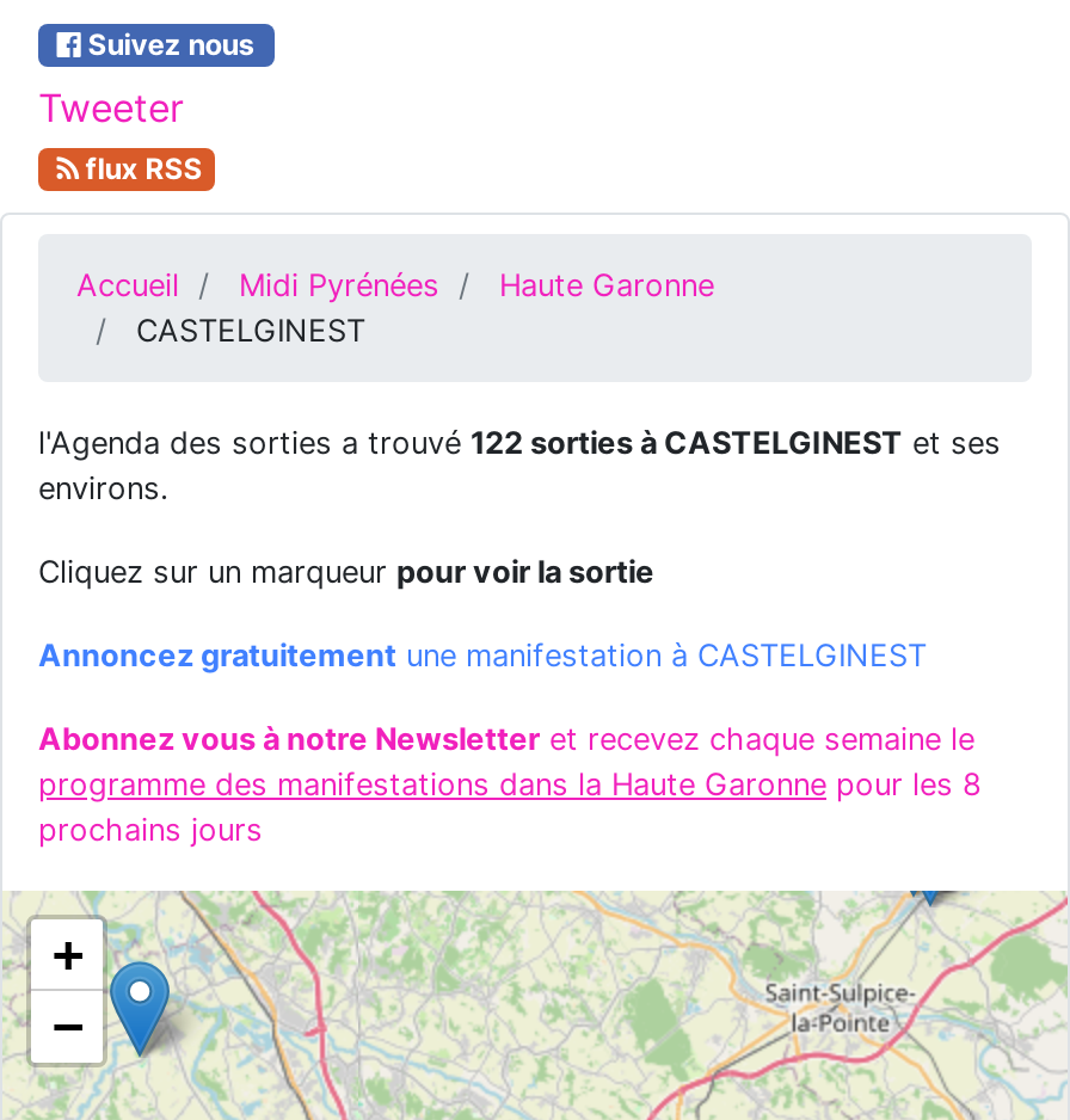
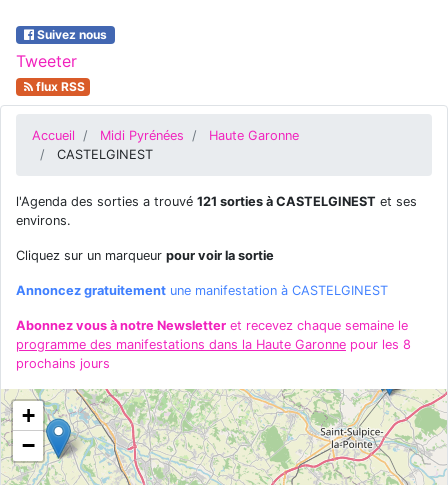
[38,425,1001,461] l'Agenda des sorties a trouvé 122 sorties à CASTELGINEST et ses -> [16,194,417,209] l'Agenda des sorties a trouvé 121 sorties à CASTELGINEST et ses

